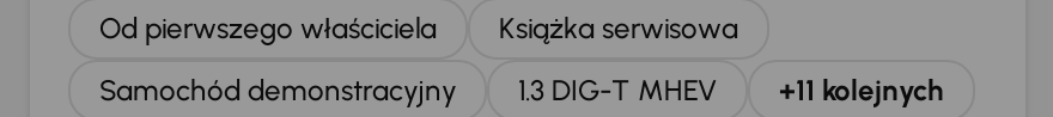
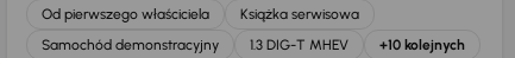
[99,74,944,107] Samochód demonstracyjny 1.3 DIG-T MHEV +11 kolejnych -> [42,37,465,53] Samochód demonstracyjny 1.3 DIG-T MHEV +10 kolejnych

